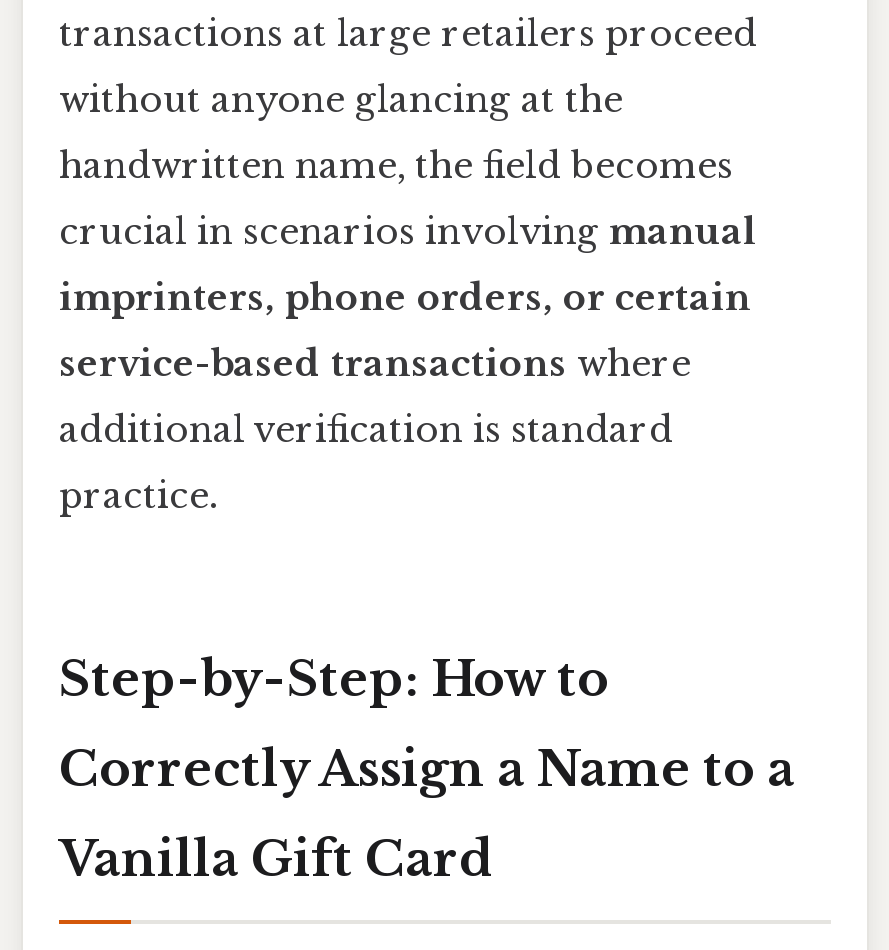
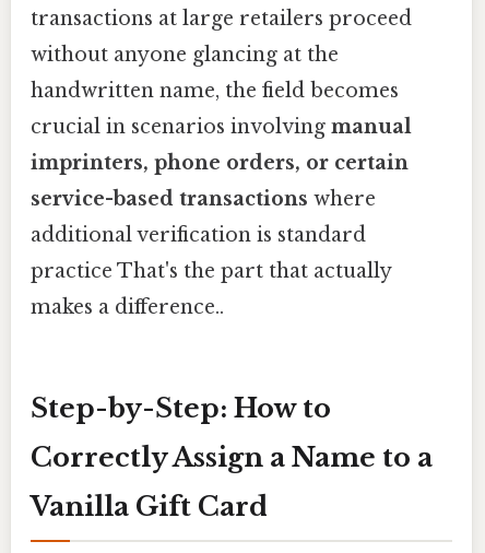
[59,473,217,517] practice. -> [31,259,391,320] practice That's the part that actually | makes a difference..

